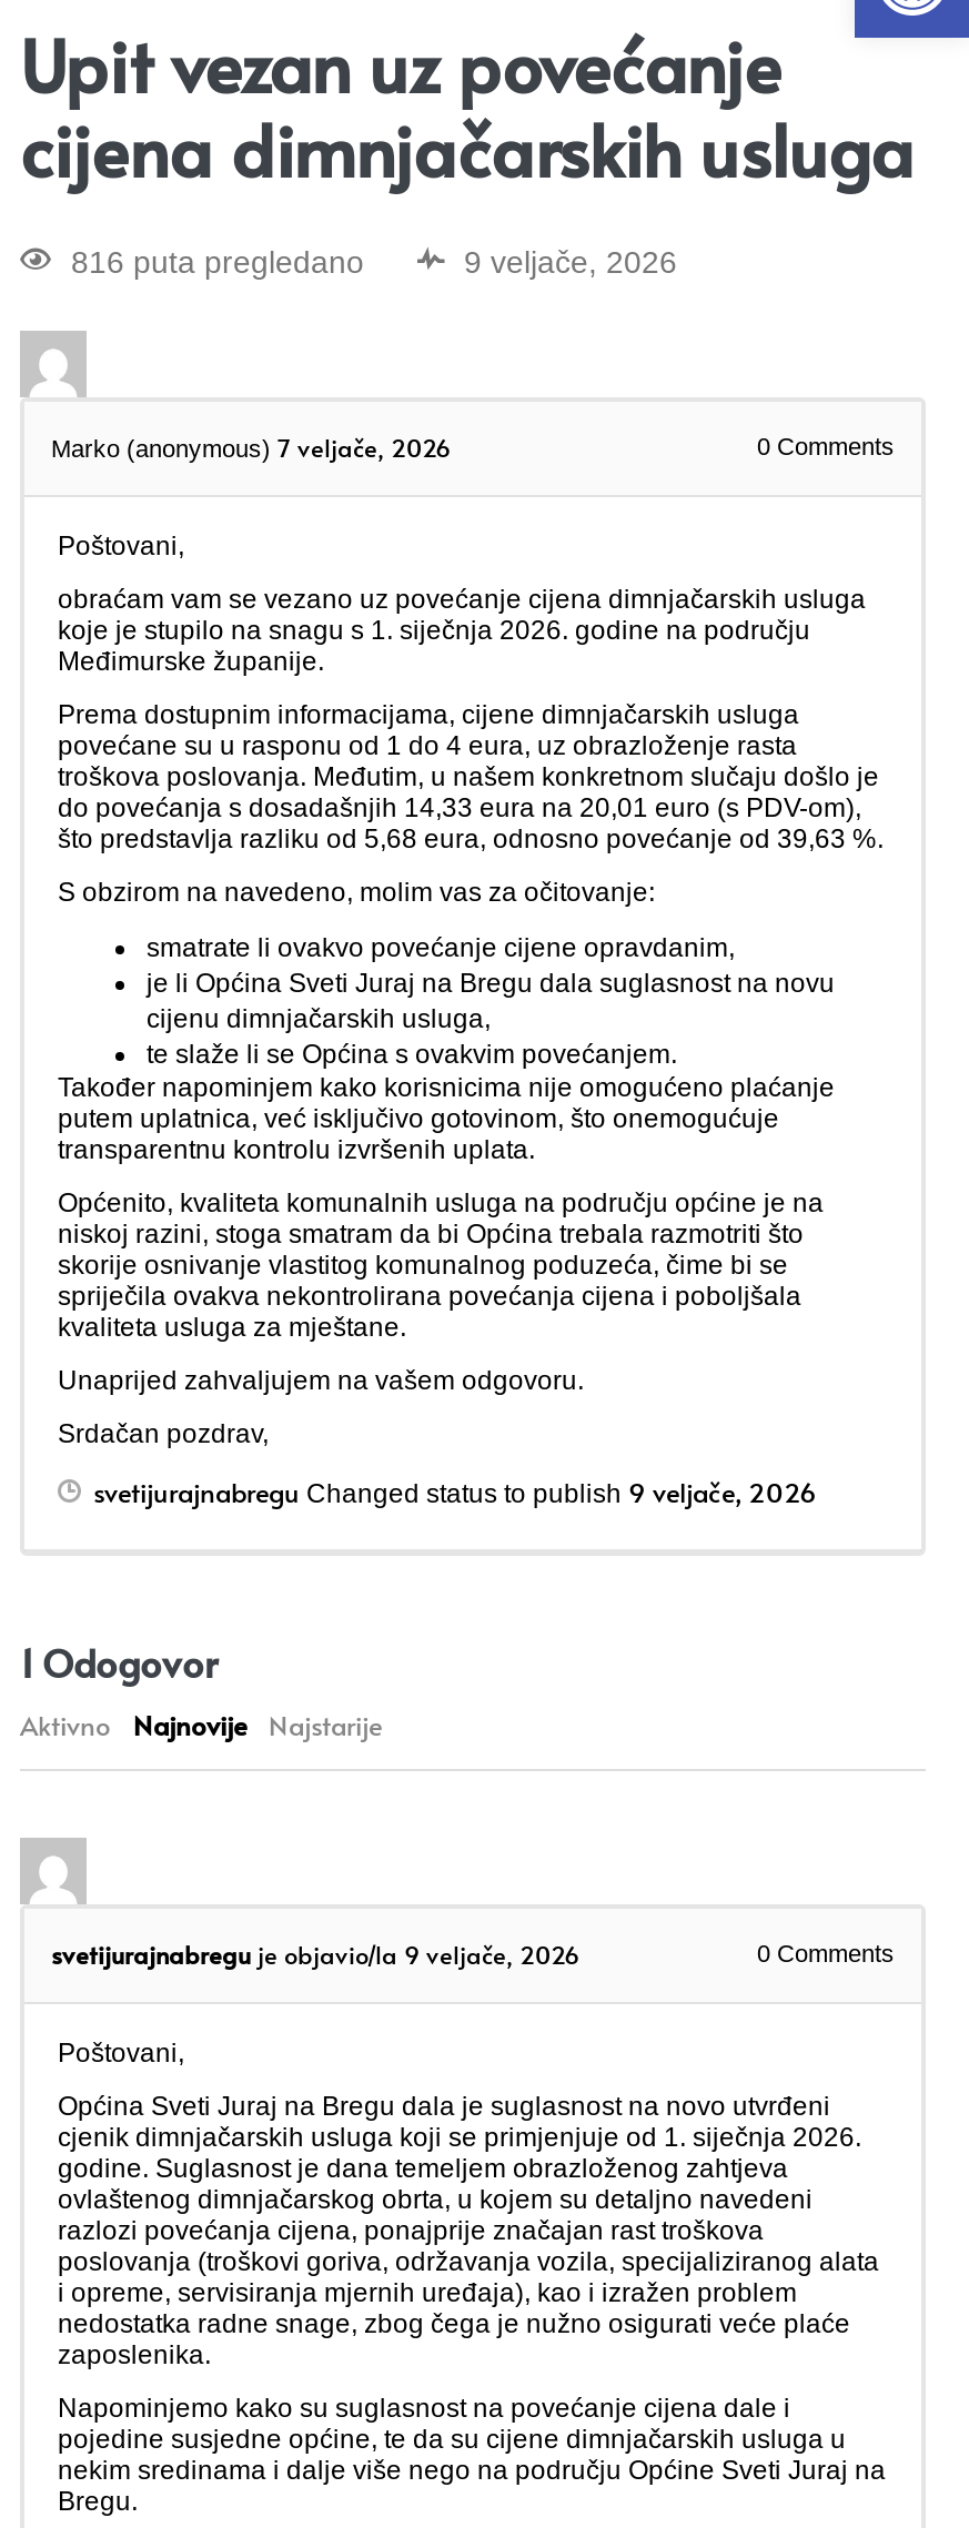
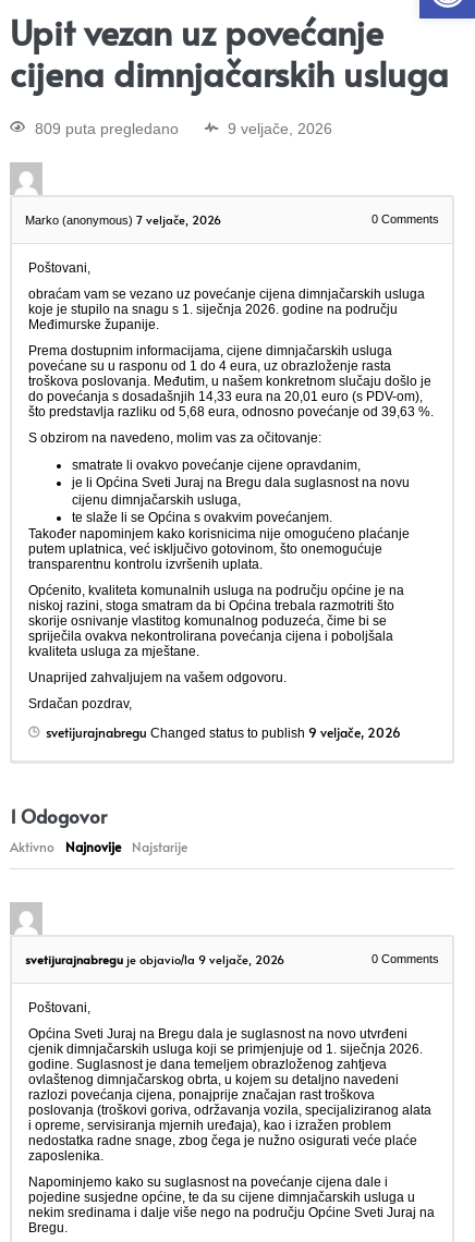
[71,245,364,280] 816 puta pregledano -> [35,120,179,138] 809 puta pregledano

